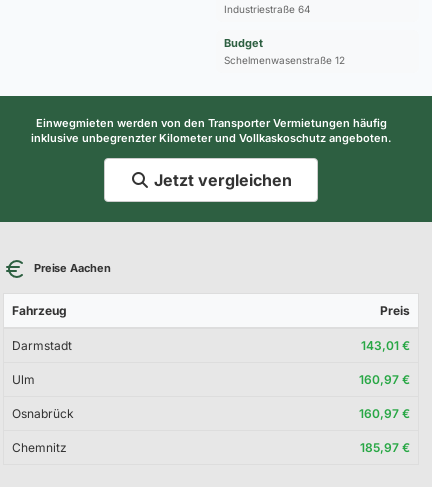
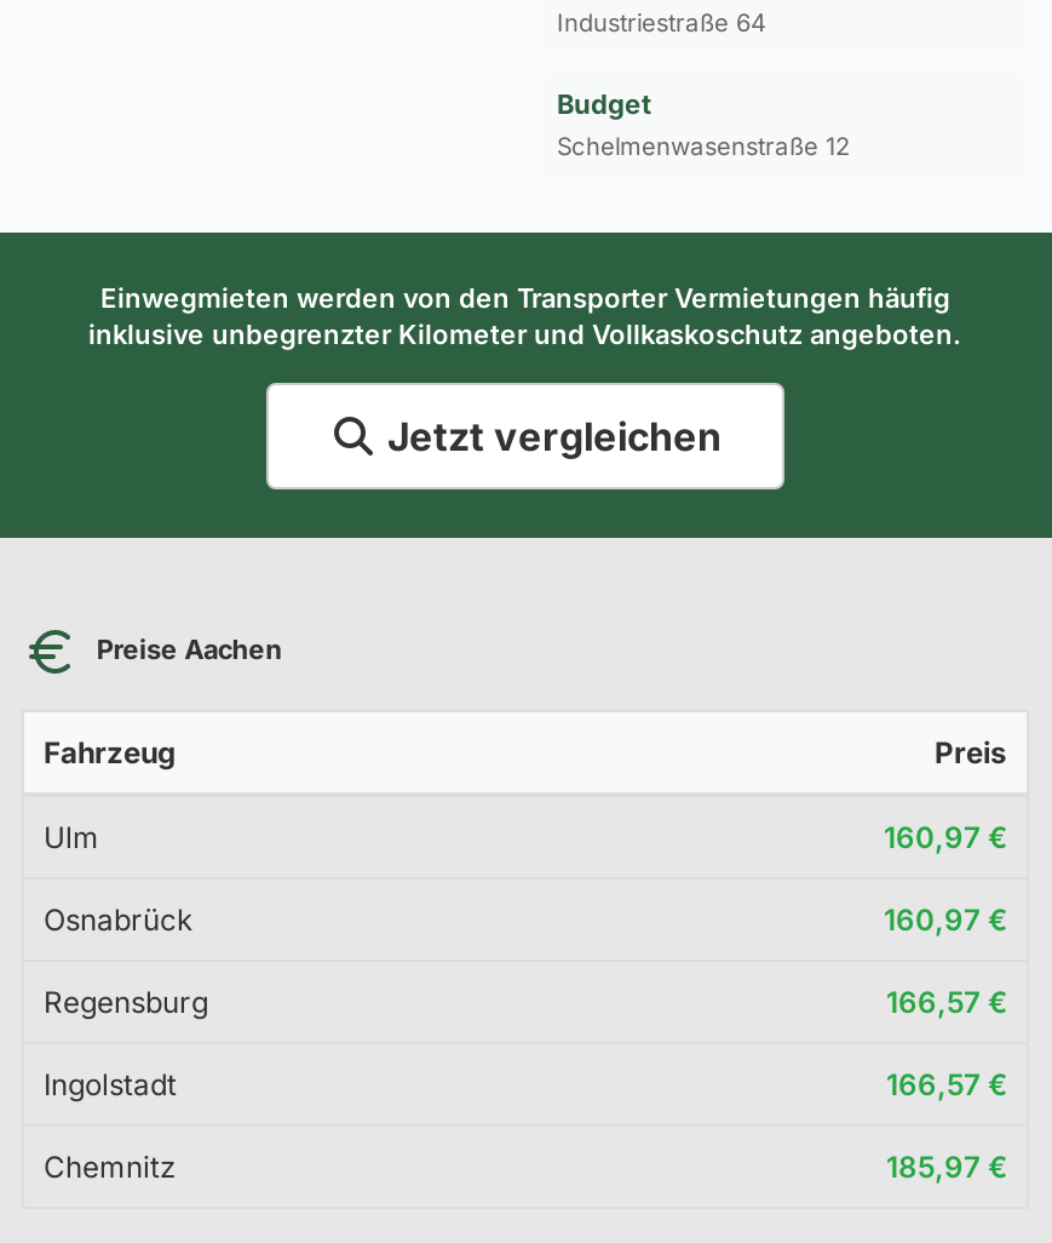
[12,338,410,353] Darmstadt | 143,01 € -> none
moved [12,372,410,421] -> [44,818,1007,937]: Ulm | 160,97 € | Osnabrück | 160,97 €
none -> [44,983,1007,1102] Regensburg | 166,57 € | Ingolstadt | 166,57 €

